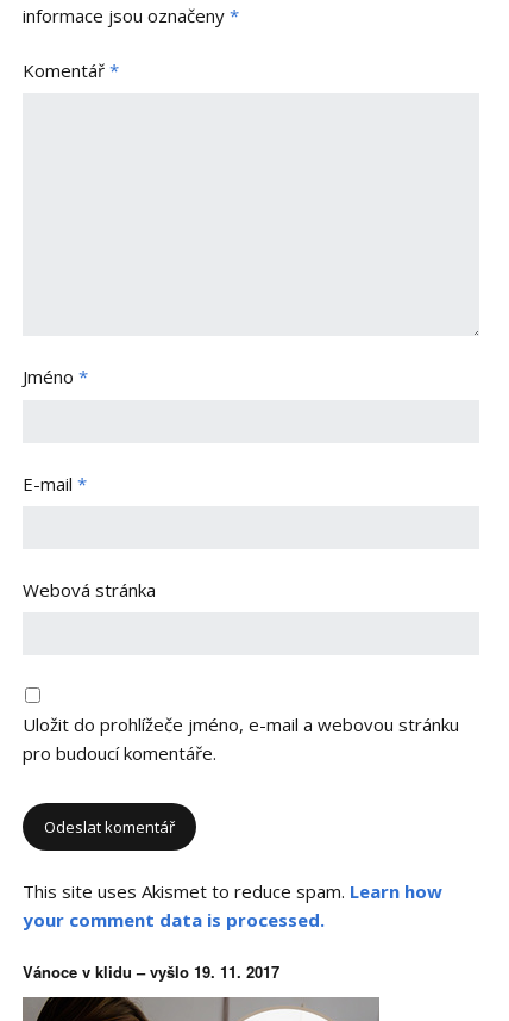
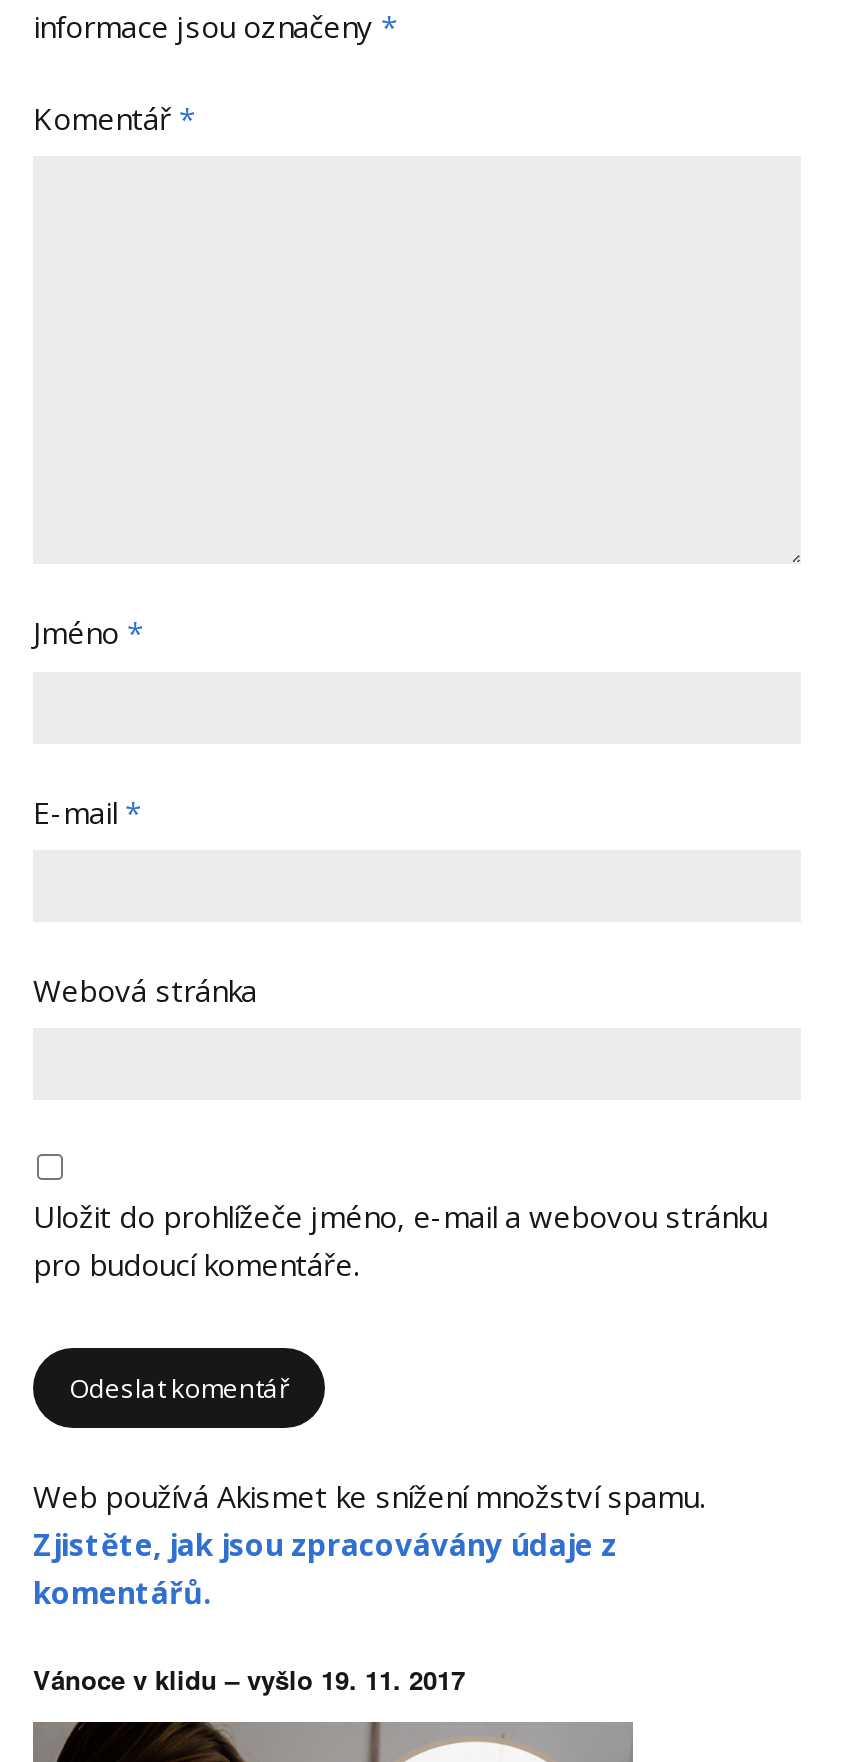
[23,879,442,931] This site uses Akismet to reduce spam. Learn how | your comment data is processed. -> [33,1475,705,1611] Web používá Akismet ke snížení množství spamu. | Zjistěte, jak jsou zpracovávány údaje z | komentářů.

